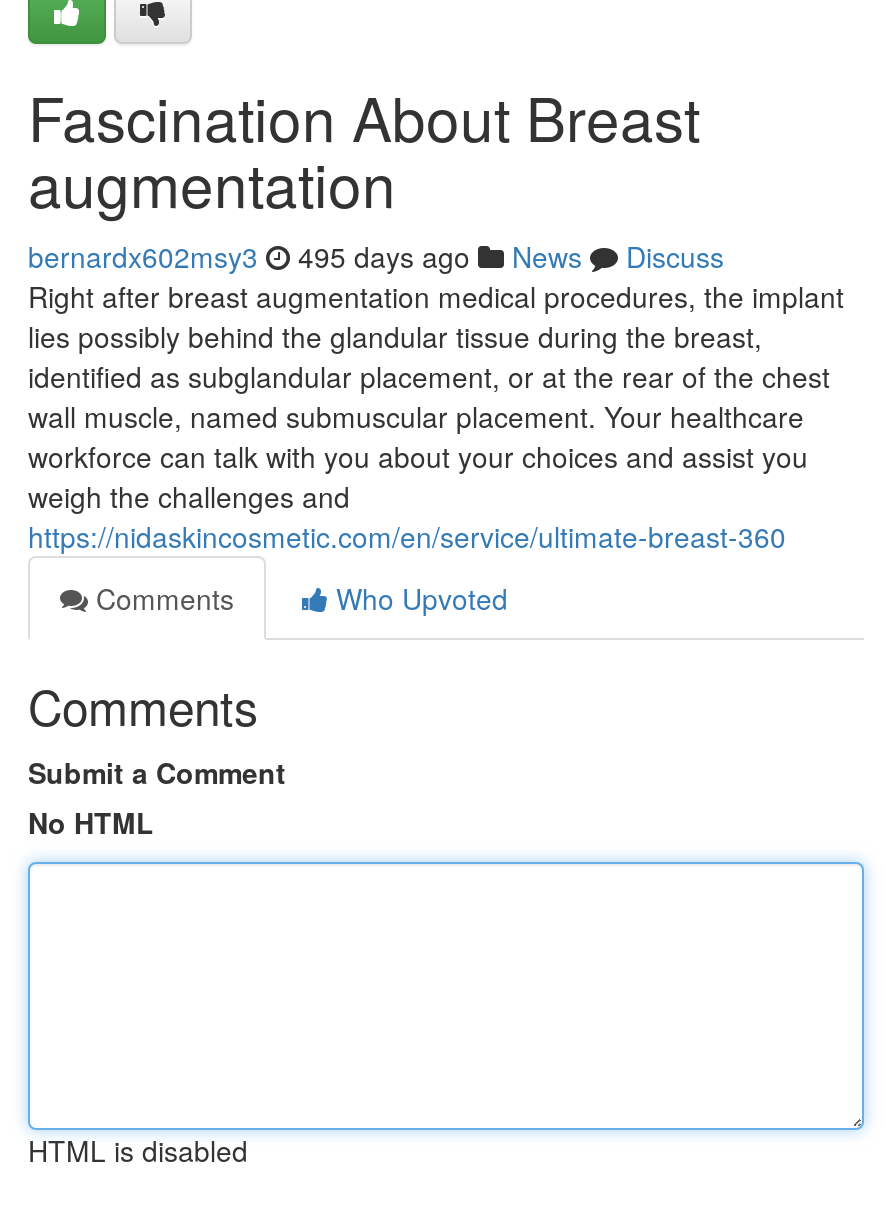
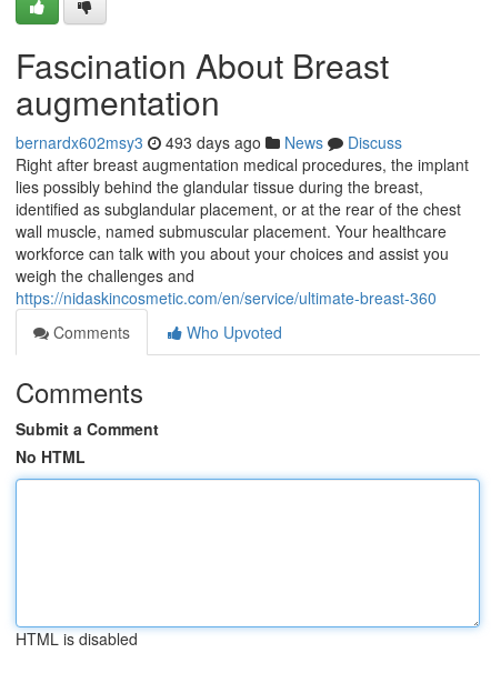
[28,236,724,276] bernardx602msy3 495 days ago News Discuss -> [16,131,402,153] bernardx602msy3 493 days ago News Discuss

